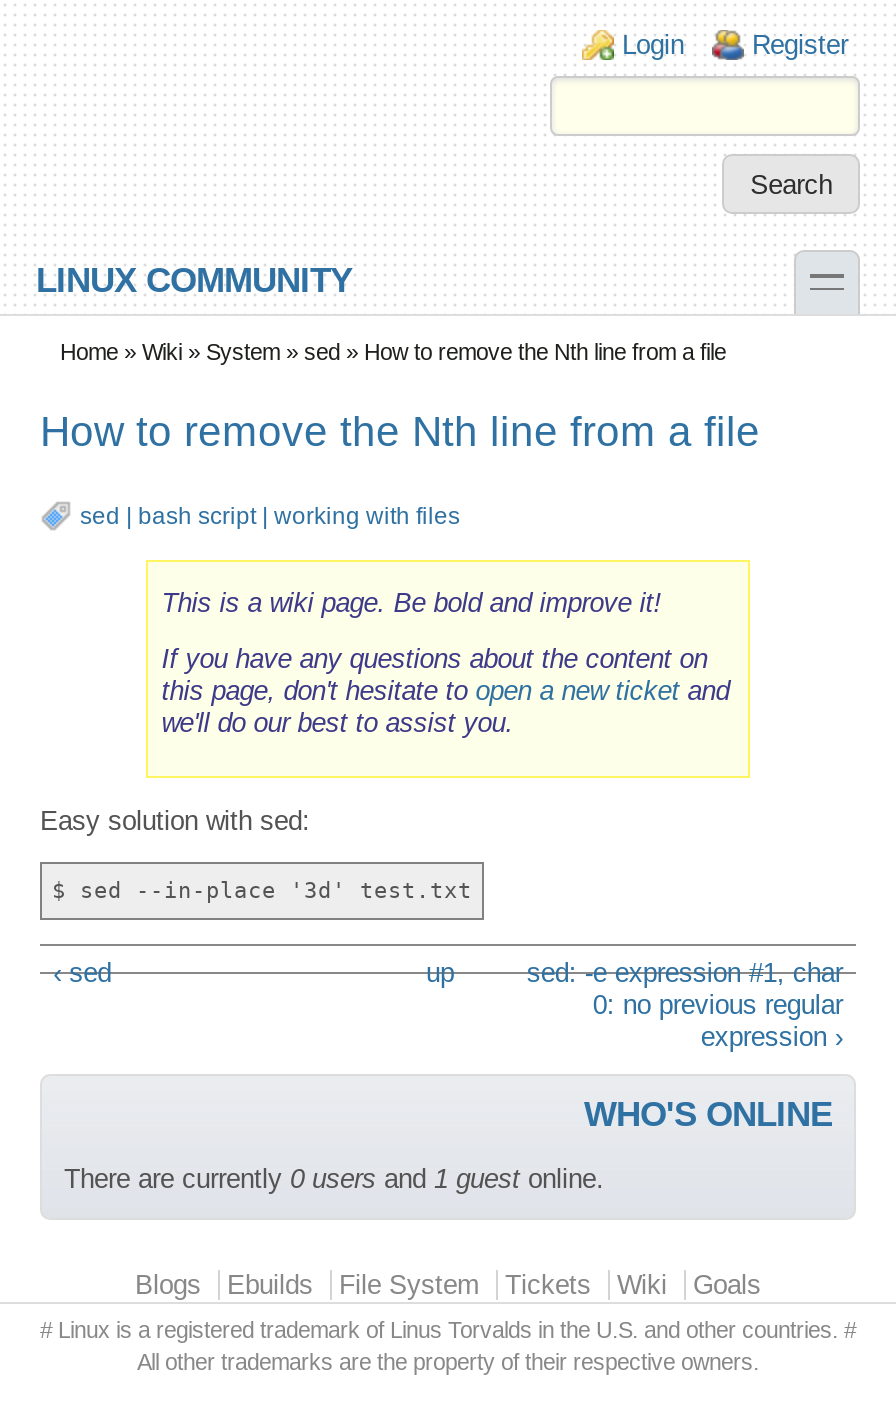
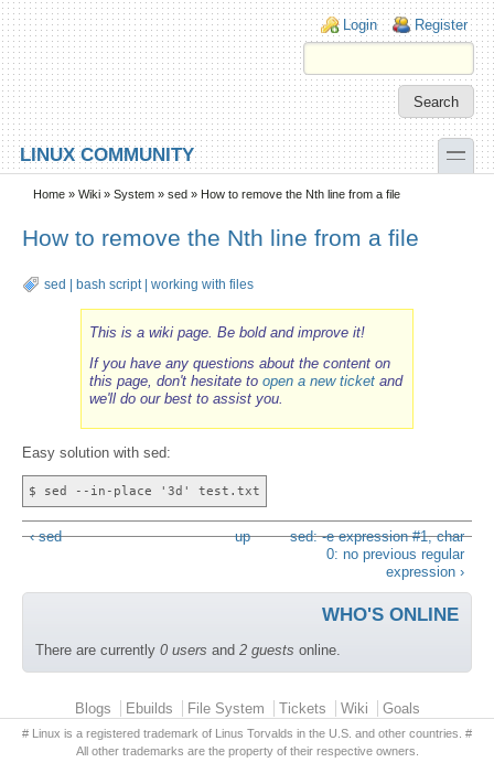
[64,1163,604,1193] There are currently 0 users and 1 guest online. -> [35,641,341,658] There are currently 0 users and 2 guests online.

